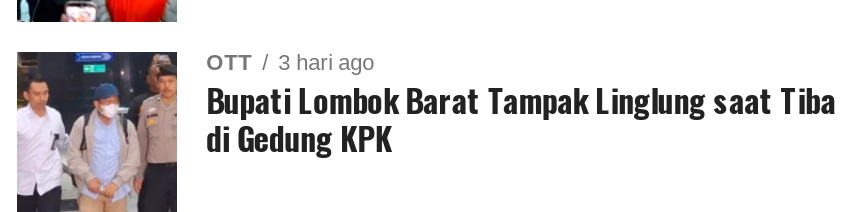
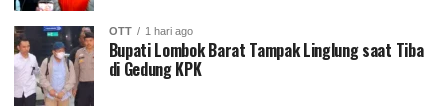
[206,50,374,74] OTT 3 hari ago -> [109,25,193,37] OTT 1 hari ago

